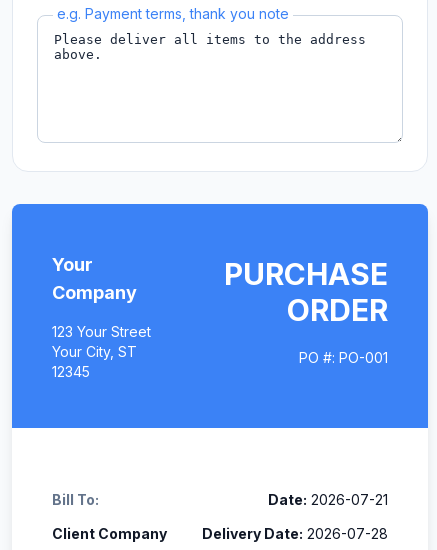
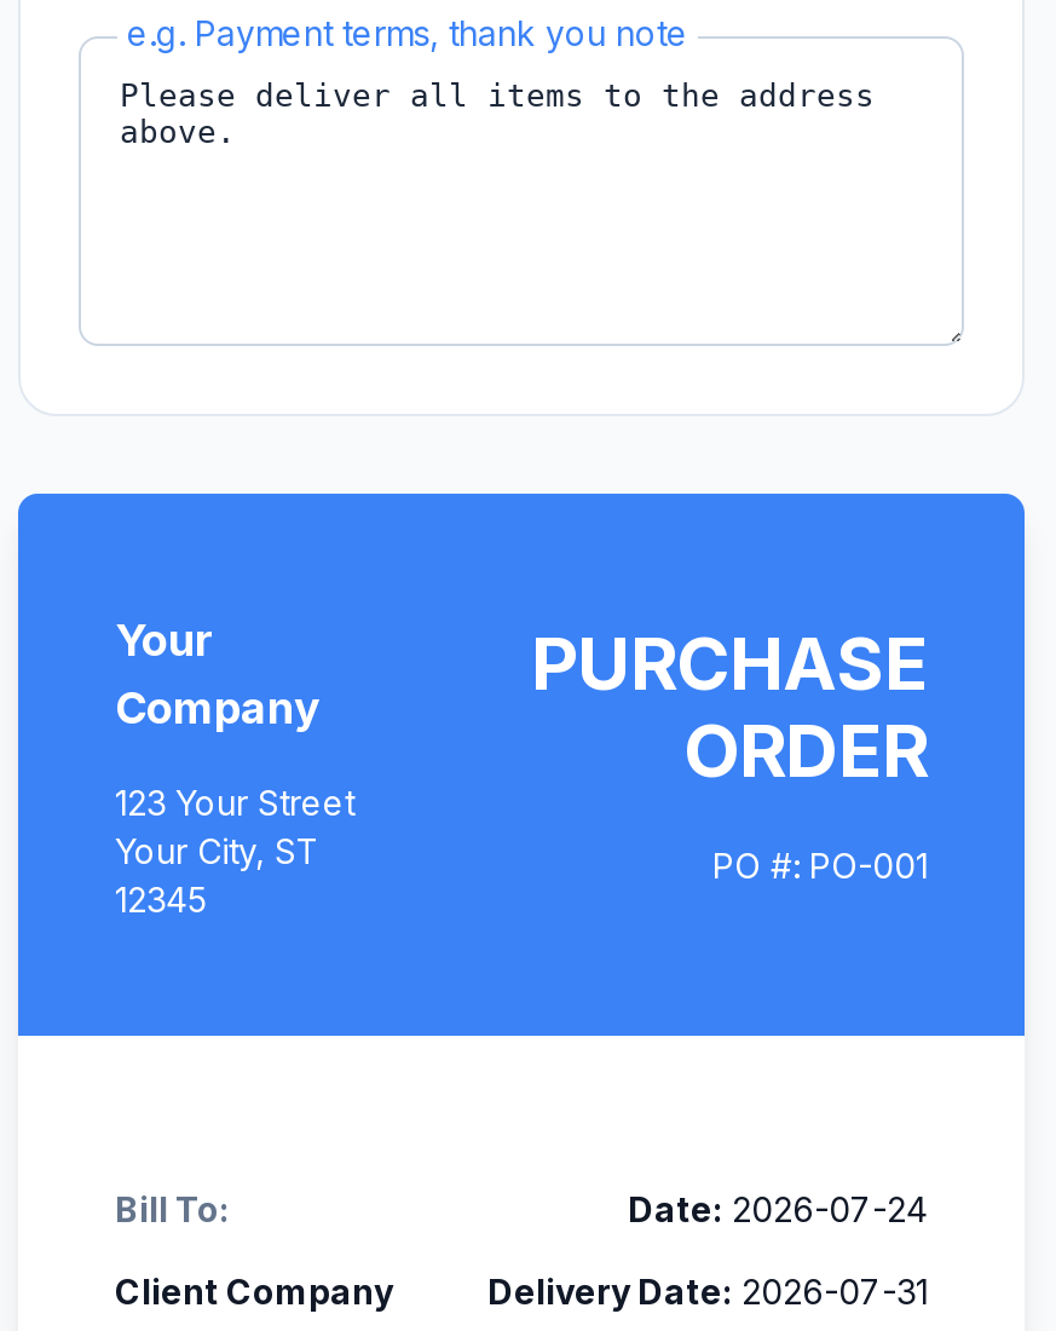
[268,491,388,508] Date: 2026-07-21 -> [628,1187,928,1229] Date: 2026-07-24
[202,525,388,542] Delivery Date: 2026-07-28 -> [487,1270,928,1311] Delivery Date: 2026-07-31

